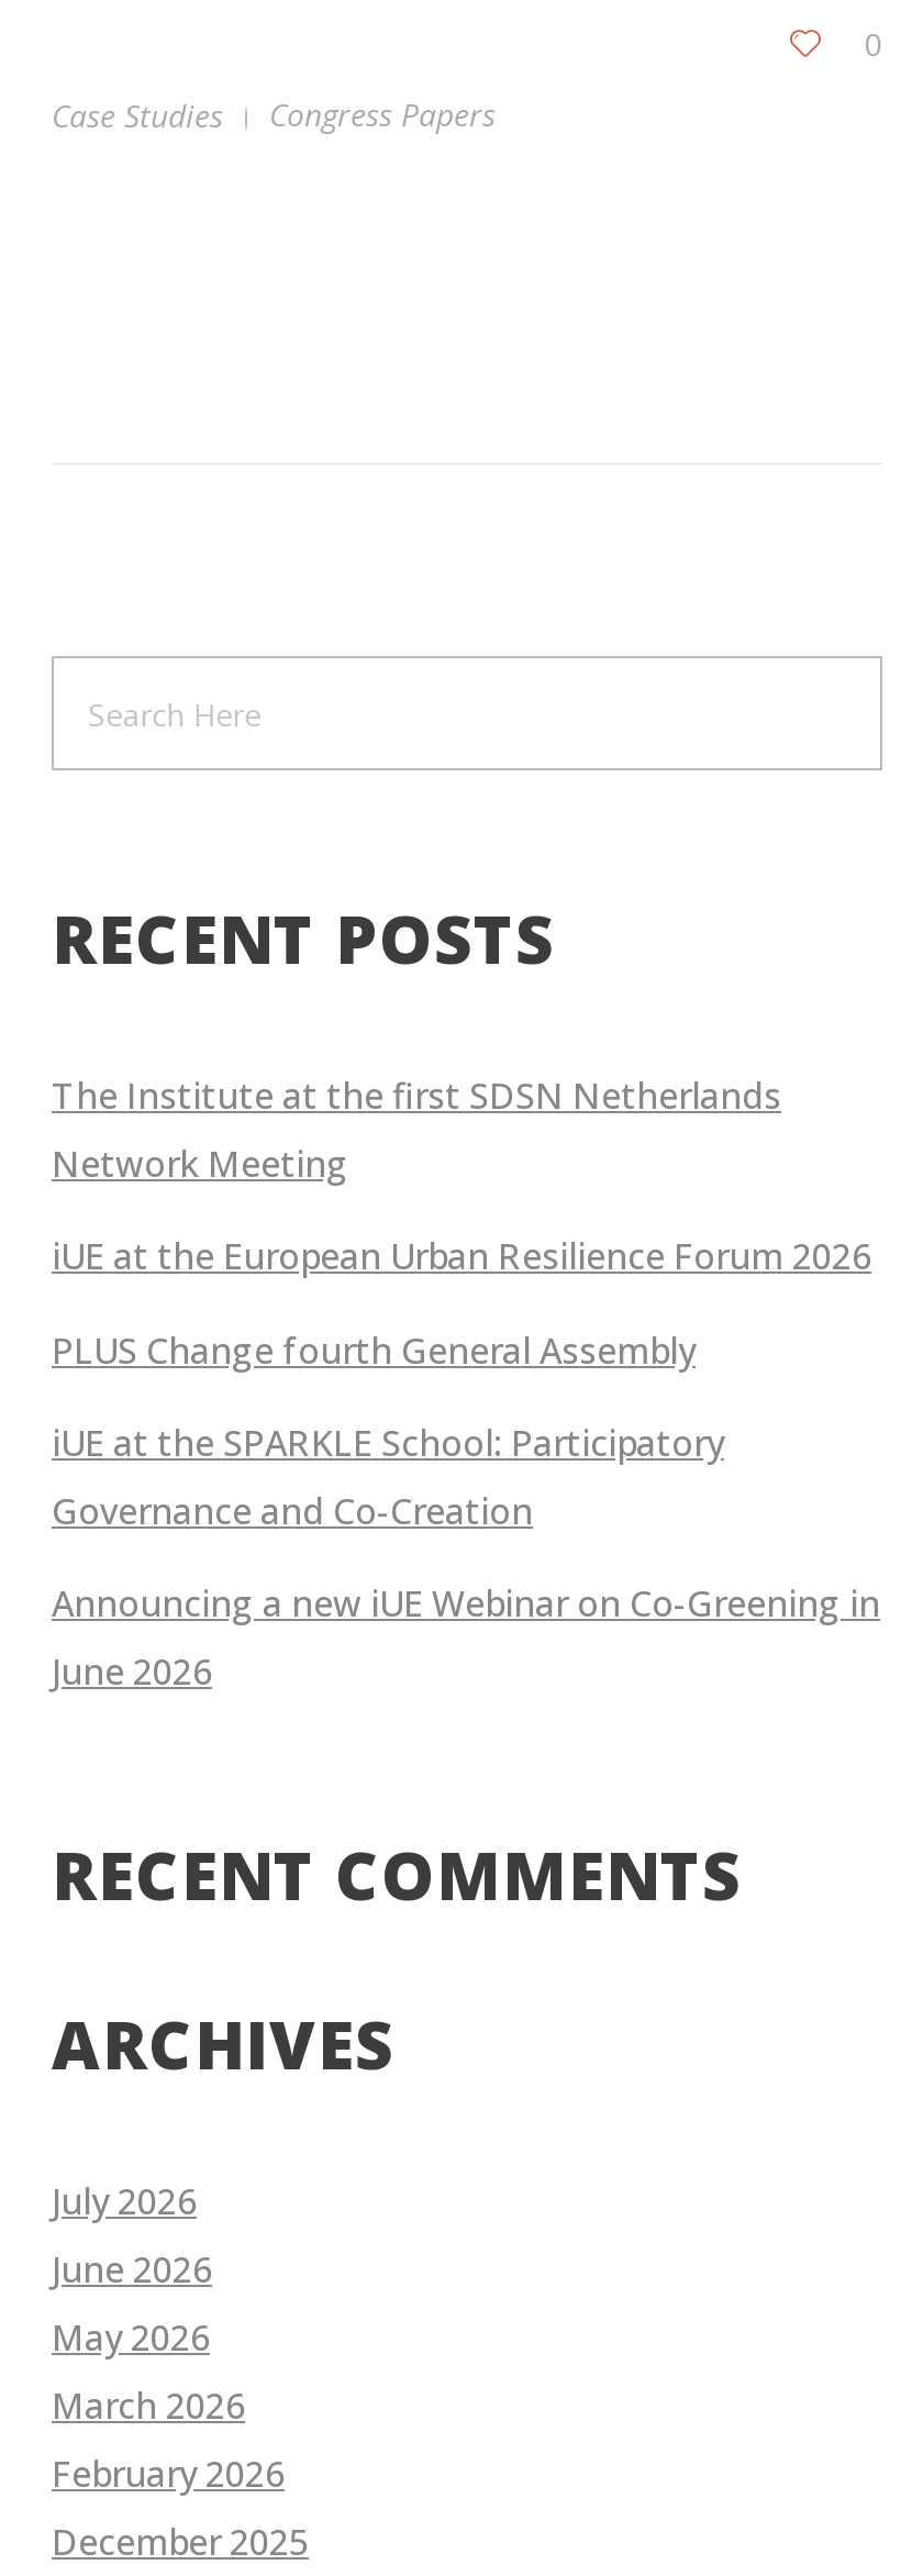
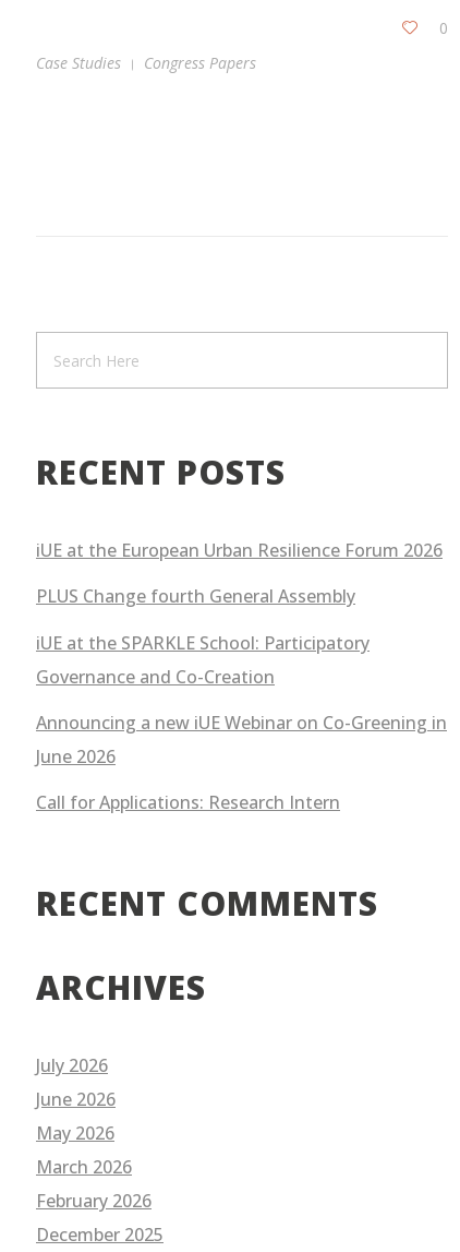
[52,1072,781,1188] The Institute at the first SDSN Netherlands | Network Meeting -> none
moved [52,1233,880,1696] -> [36,538,447,768]: iUE at the European Urban Resilience Forum 2026 | PLUS Change fourth General Assembly | iUE at the SPARKLE School: Participatory | Governance and Co-Creation | Announcing a new iUE Webinar on Co-Greening in | June 2026
none -> [36,790,340,814] Call for Applications: Research Intern

